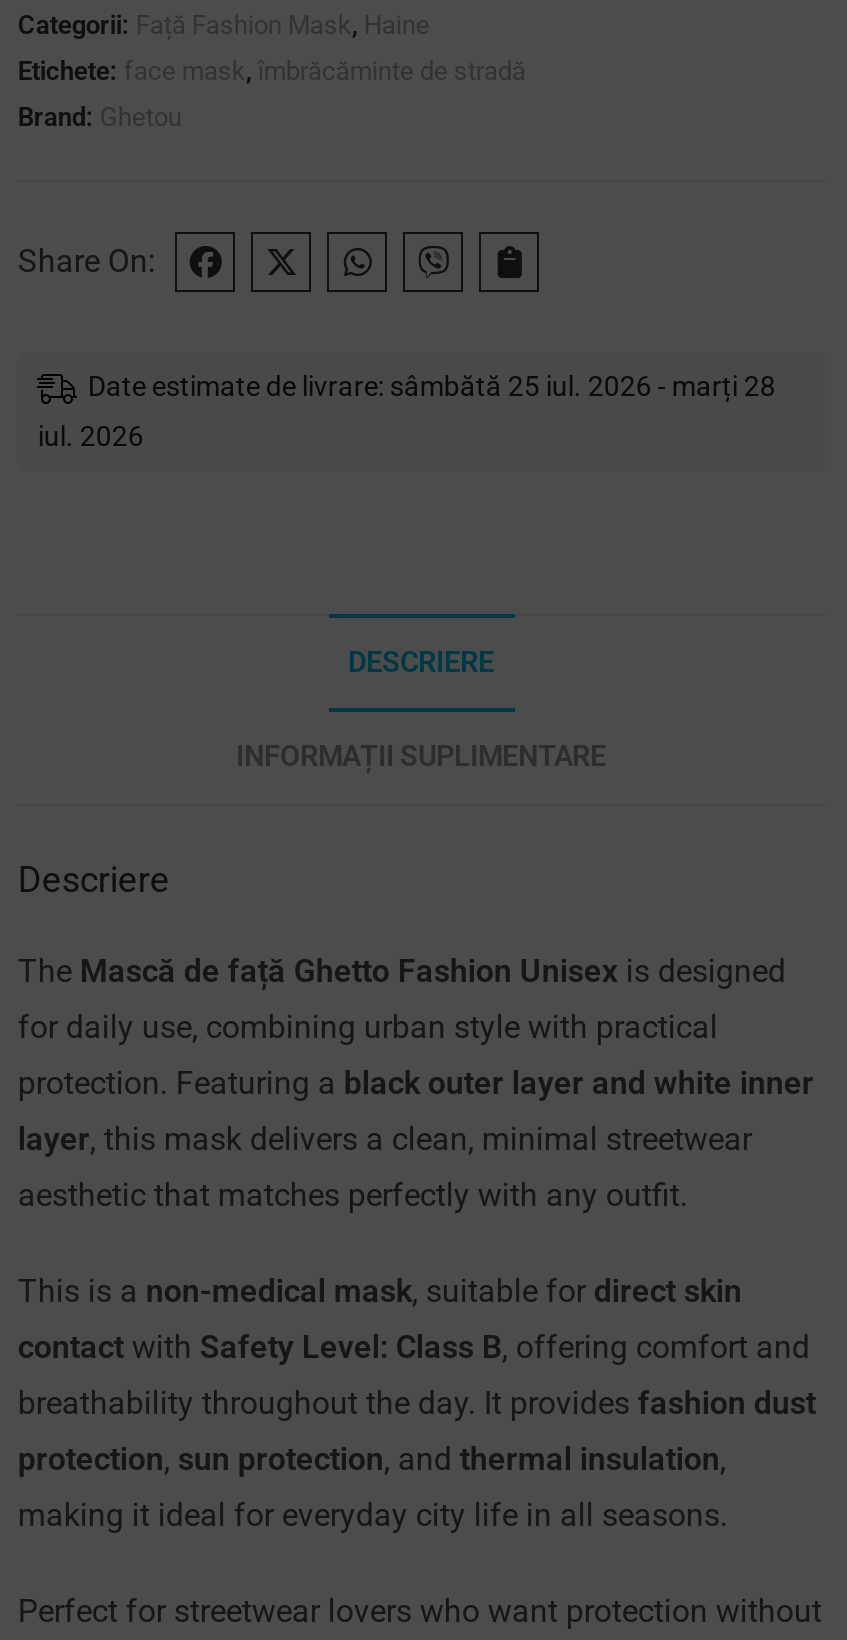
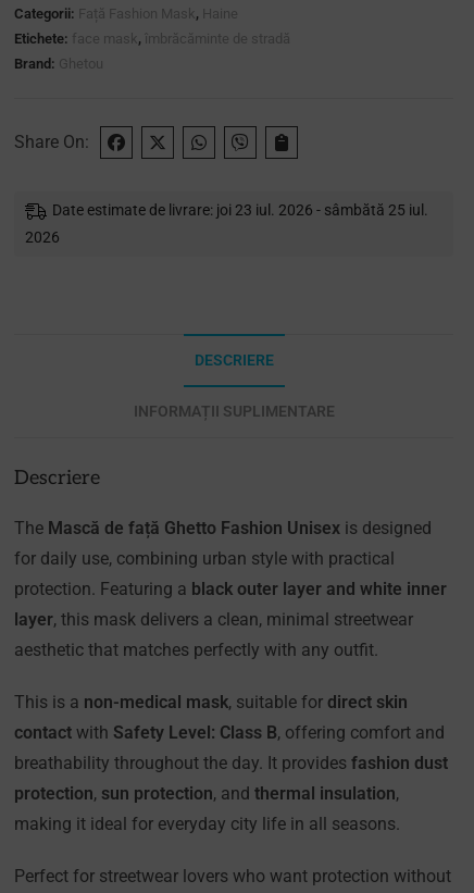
[88,370,776,402] Date estimate de livrare: sâmbătă 25 iul. 2026 - marți 28 -> [53,201,429,219] Date estimate de livrare: joi 23 iul. 2026 - sâmbătă 25 iul.
[38,420,144,452] iul. 2026 -> [25,229,60,246] 2026

